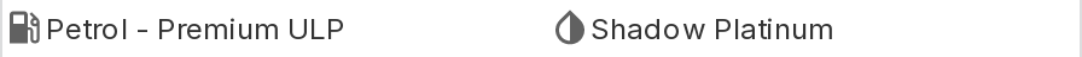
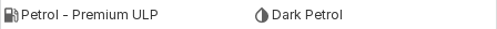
[591,10,834,45] Shadow Platinum -> [271,7,342,23] Dark Petrol

